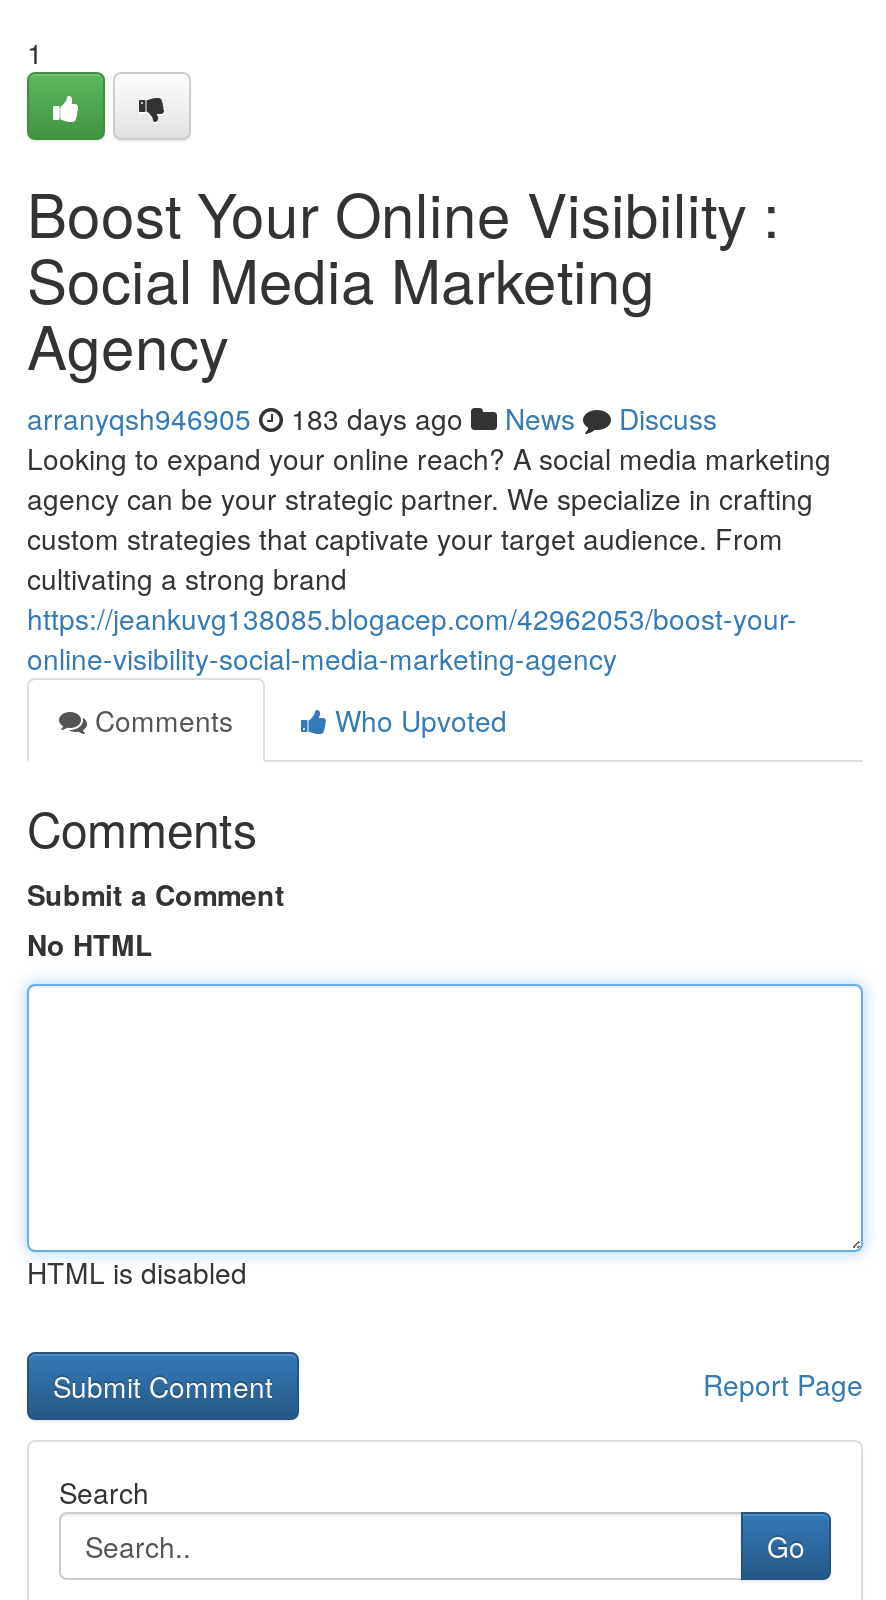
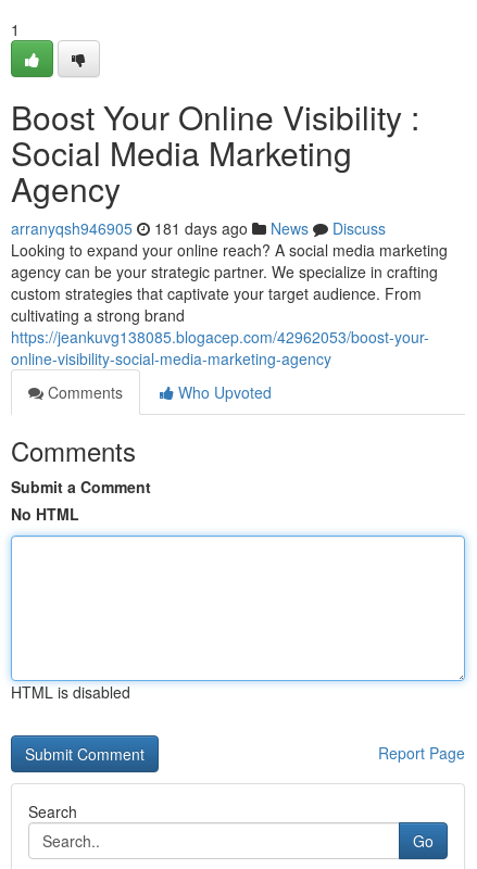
[27,398,717,438] arranyqsh946905 183 days ago News Discuss -> [11,217,386,239] arranyqsh946905 181 days ago News Discuss

